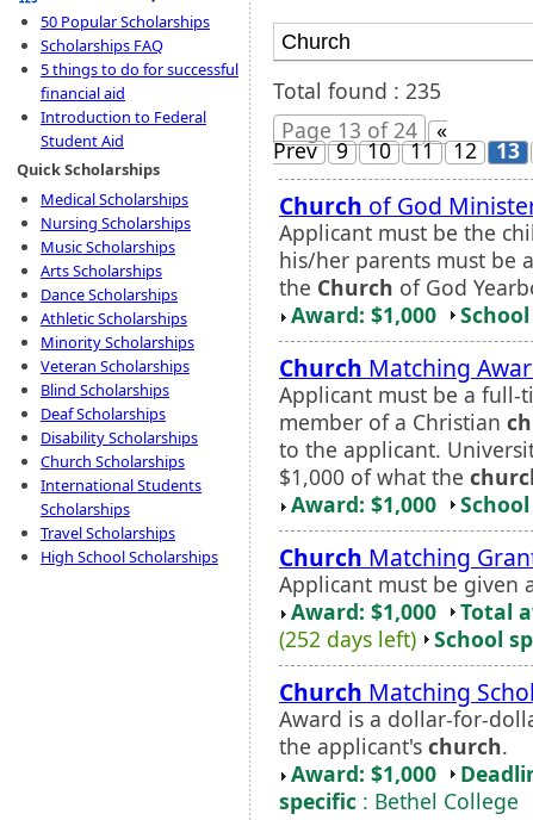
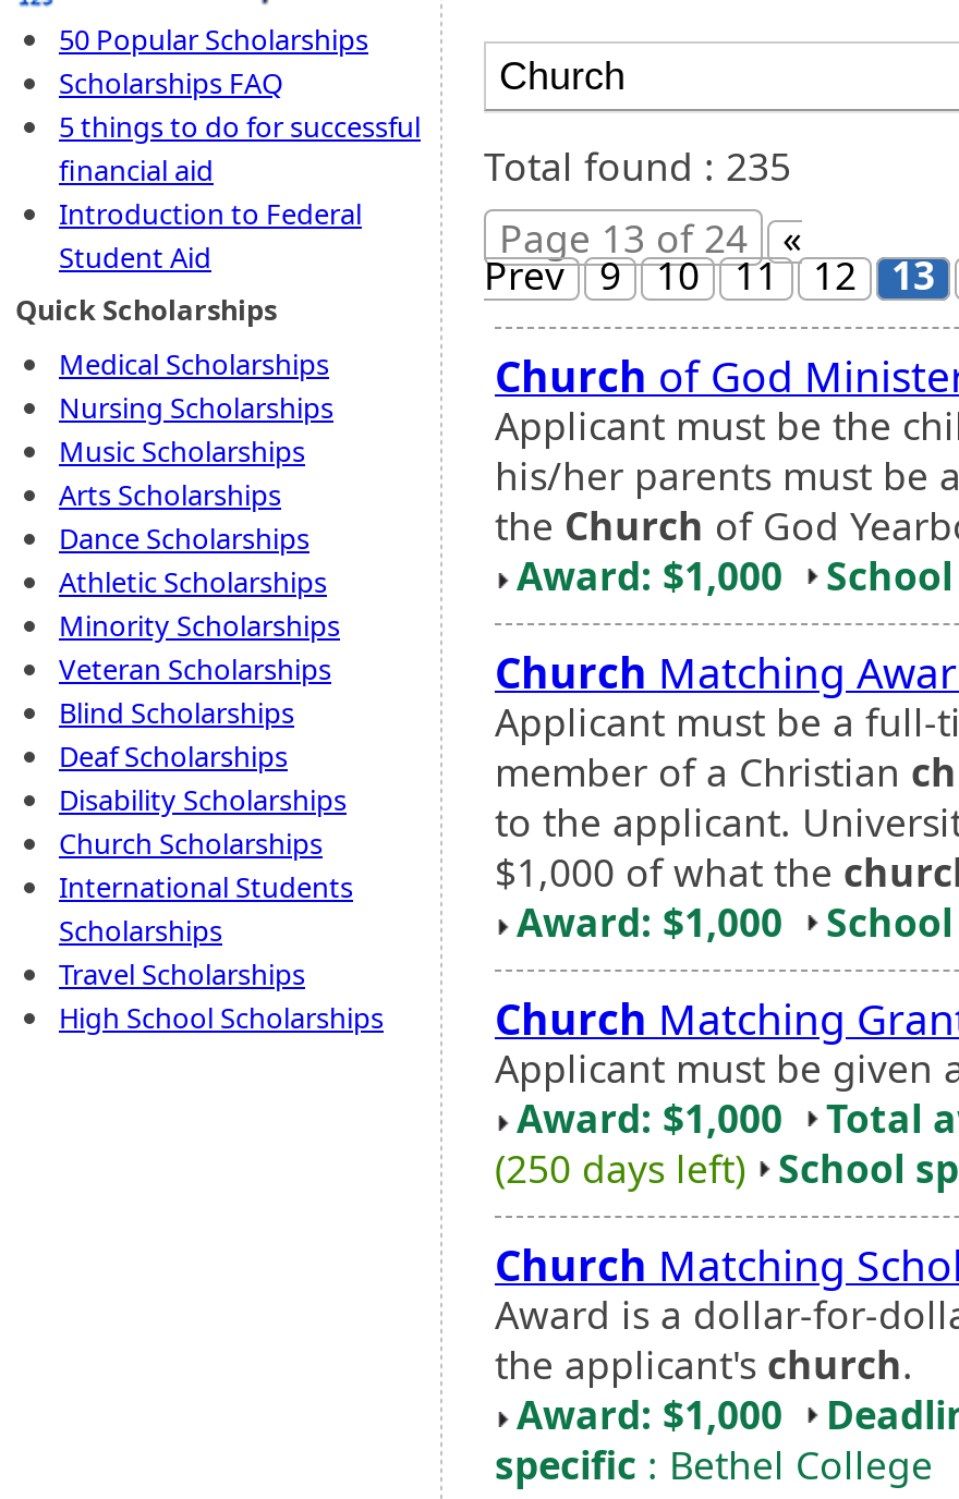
[279,624,416,653] (252 days left) -> [495,1141,745,1193] (250 days left)

